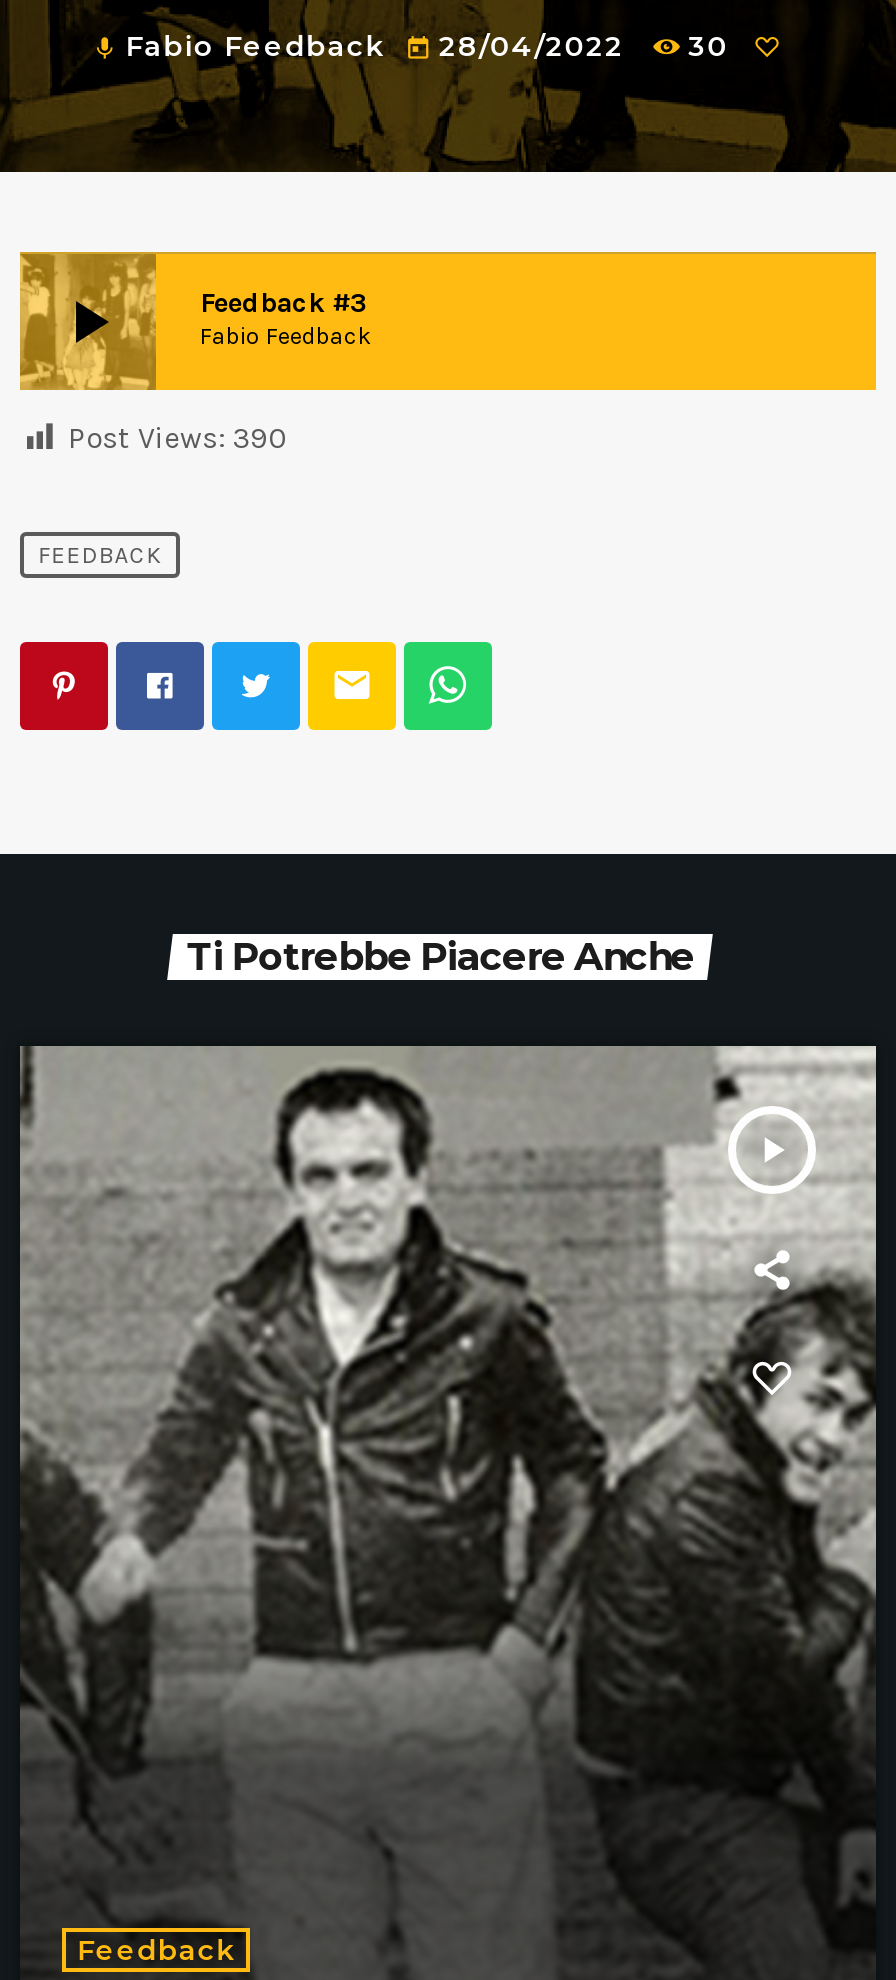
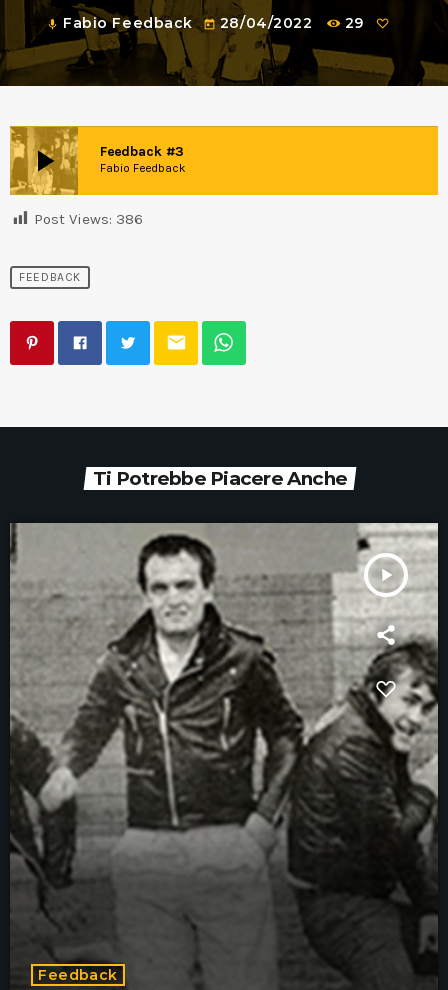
[688,28,738,64] 30 -> [345,14,368,32] 29
[68,420,286,456] Post Views: 390 -> [34,210,143,228] Post Views: 386

